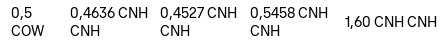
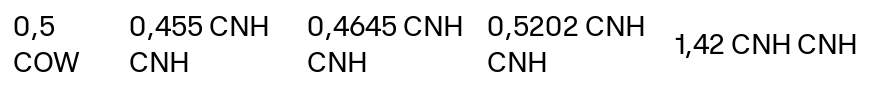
[70,3,148,21] 0,4636 CNH -> [129,7,269,43] 0,455 CNH
[160,3,237,21] 0,4527 CNH -> [307,7,463,43] 0,4645 CNH
[250,3,328,21] 0,5458 CNH -> [487,7,645,43] 0,5202 CNH
[345,12,437,30] 1,60 CNH CNH -> [675,25,857,61] 1,42 CNH CNH

